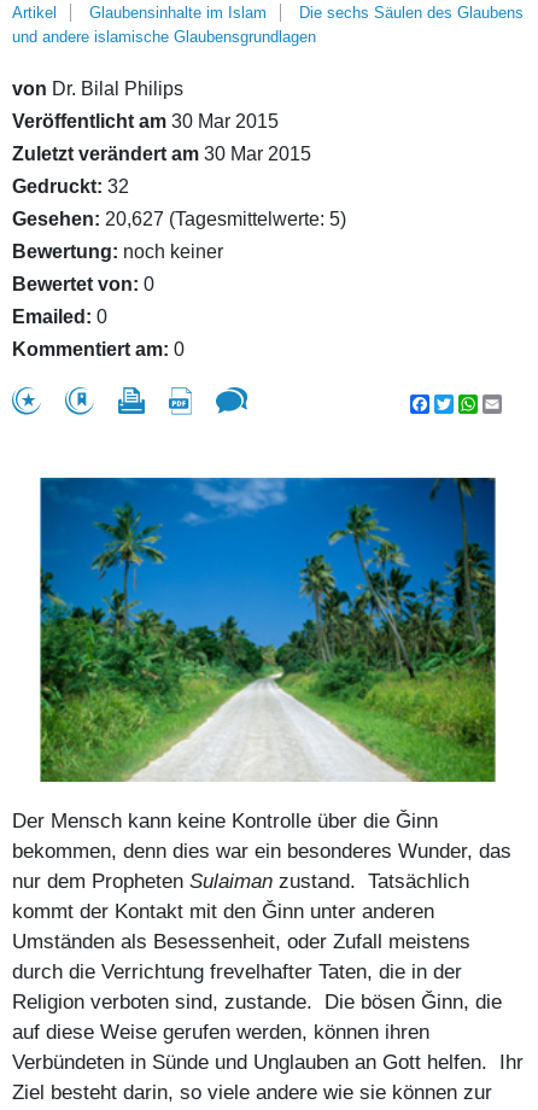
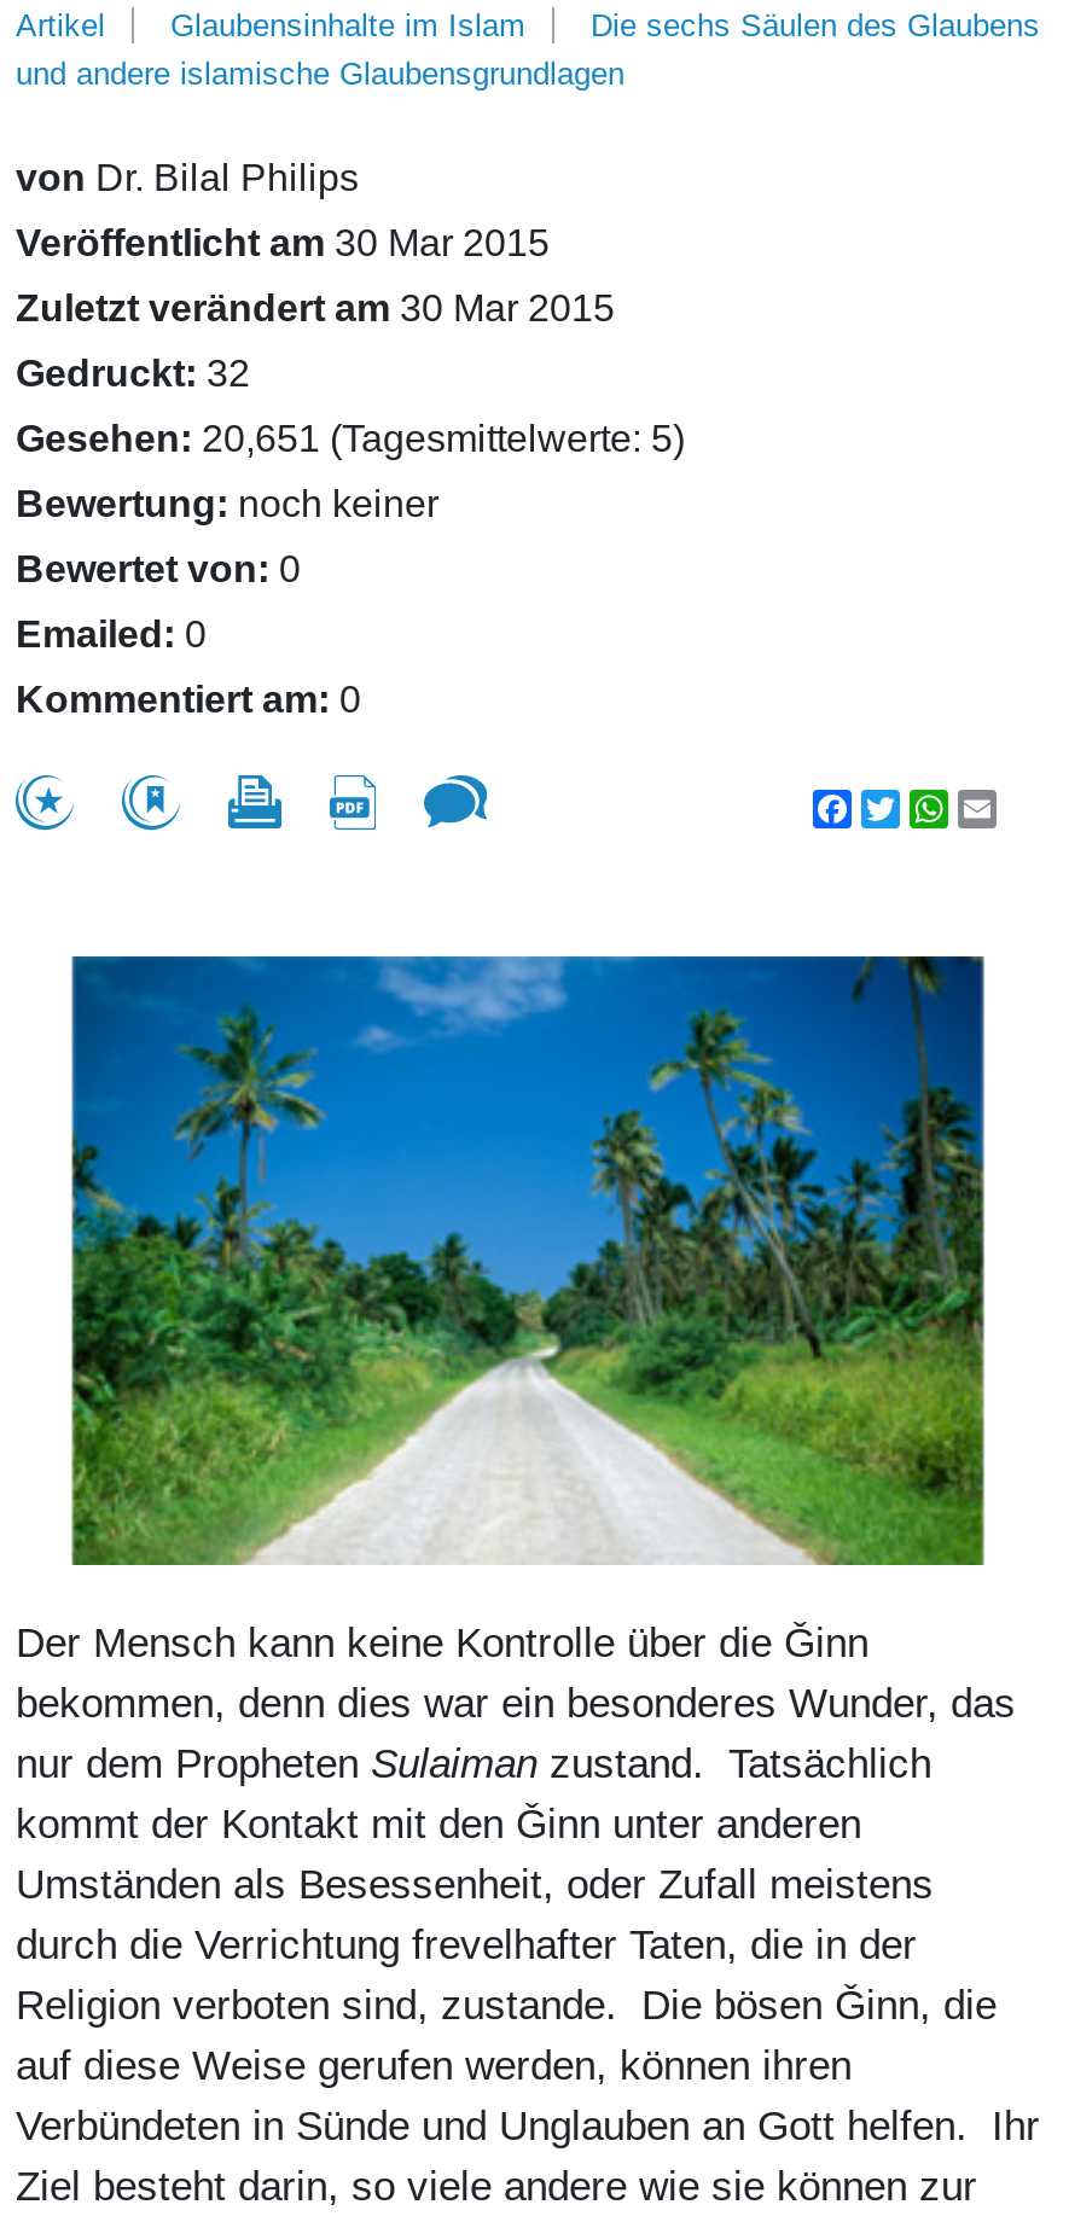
[12,209,346,229] Gesehen: 20,627 (Tagesmittelwerte: 5) -> [16,418,685,459] Gesehen: 20,651 (Tagesmittelwerte: 5)

